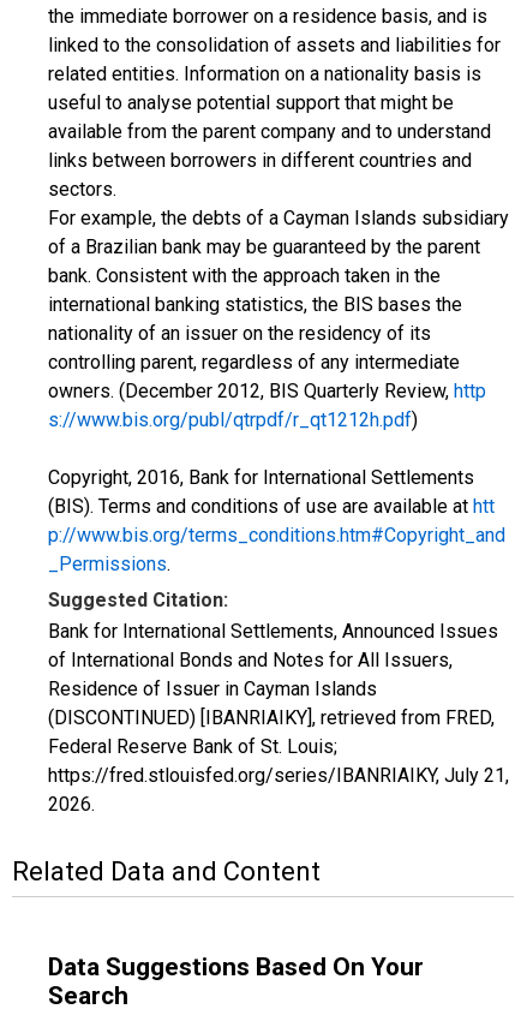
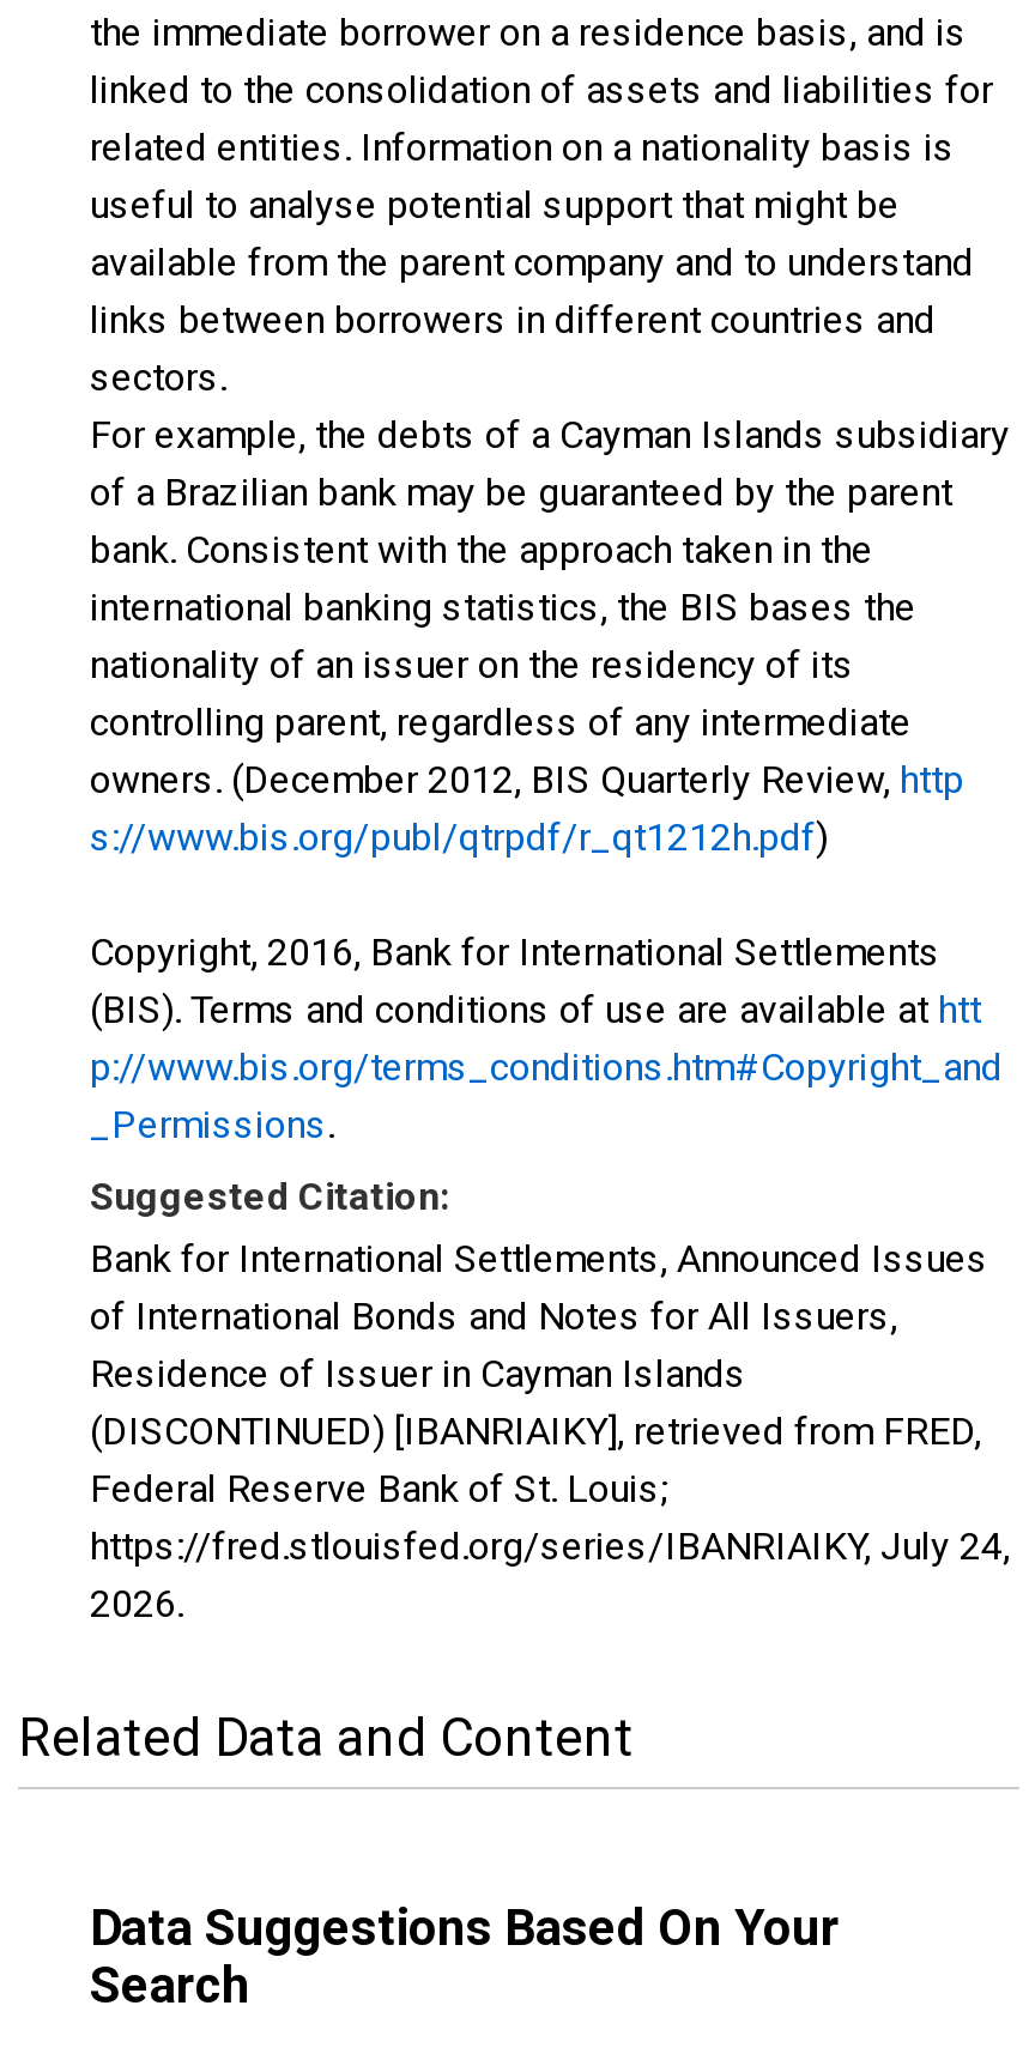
[48,764,509,787] https://fred.stlouisfed.org/series/IBANRIAIKY, July 21, -> [90,1523,1010,1569] https://fred.stlouisfed.org/series/IBANRIAIKY, July 24,

